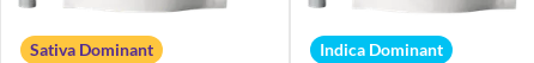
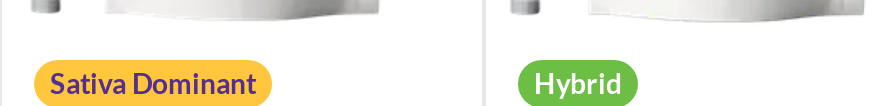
[320,39,443,59] Indica Dominant -> [534,66,622,100] Hybrid

